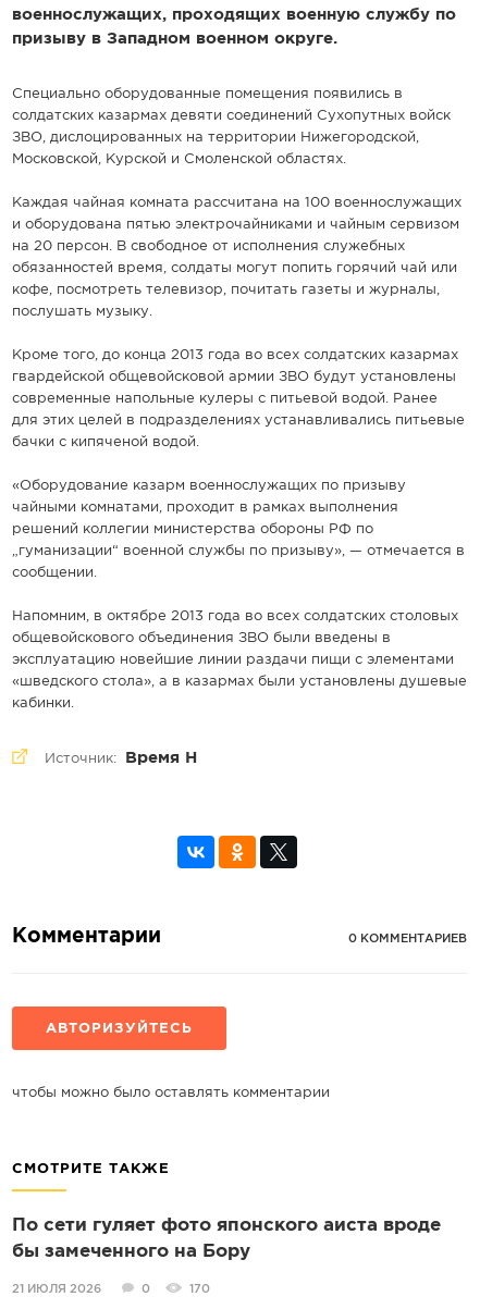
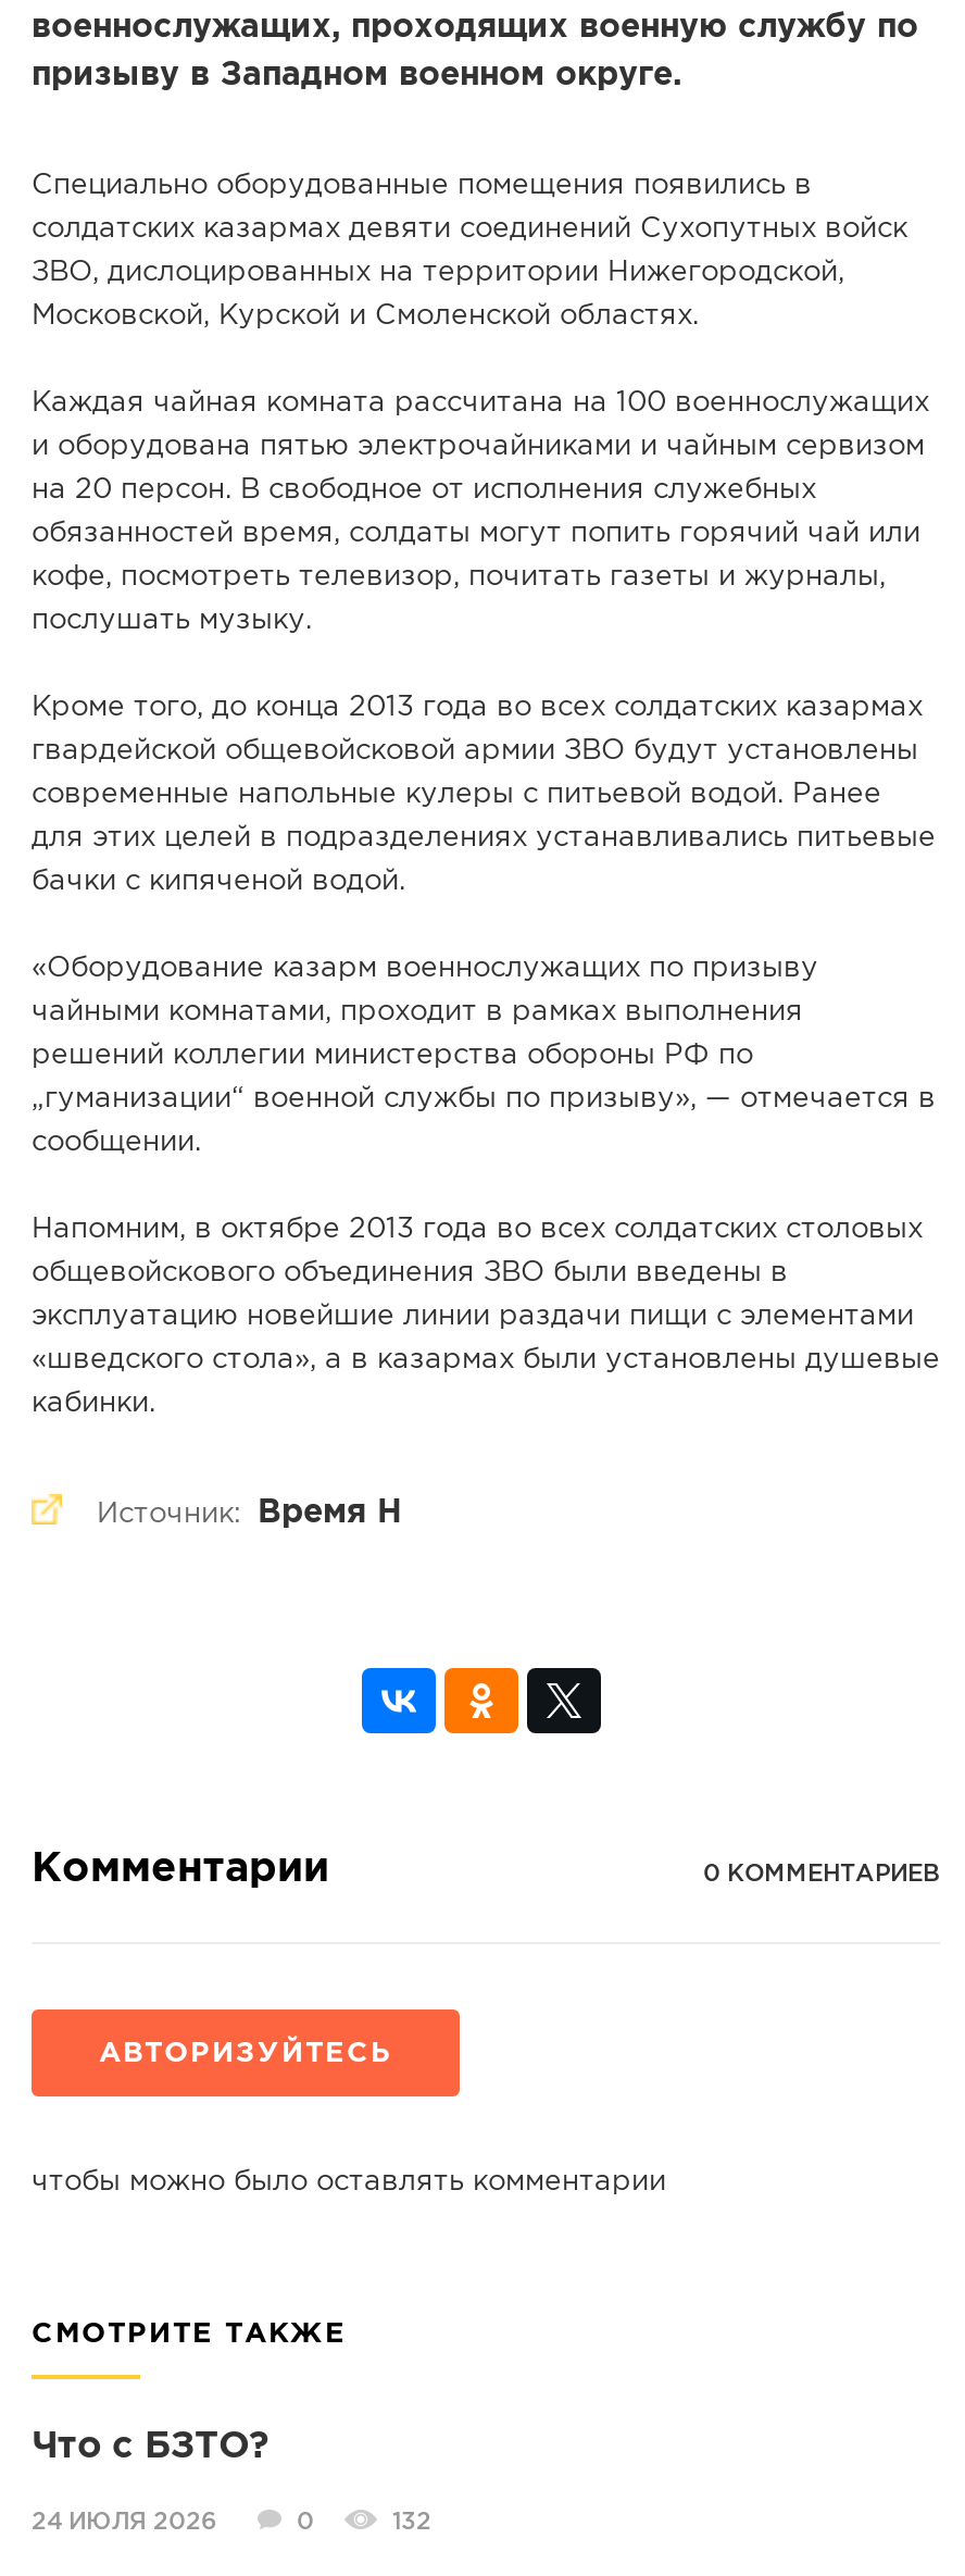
[12,1217,441,1295] По сети гуляет фото японского аиста вроде | бы замеченного на Бору | 21 ИЮЛЯ 2026 -> [32,2431,268,2533] Что с БЗТО? | 24 ИЮЛЯ 2026
[189,1284,210,1295] 170 -> [392,2511,431,2533] 132

